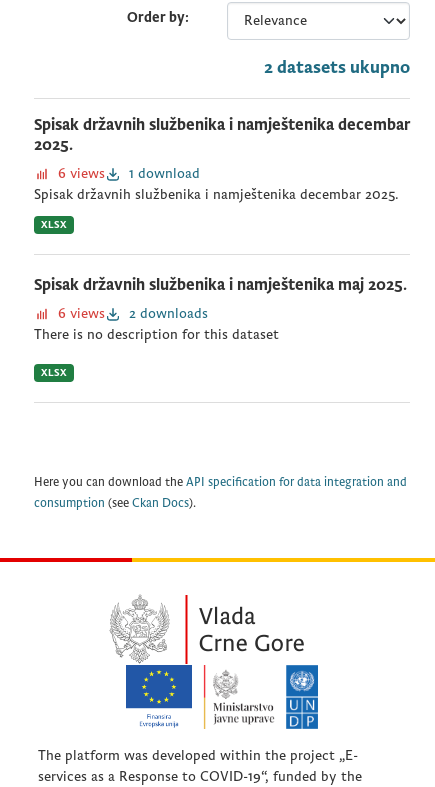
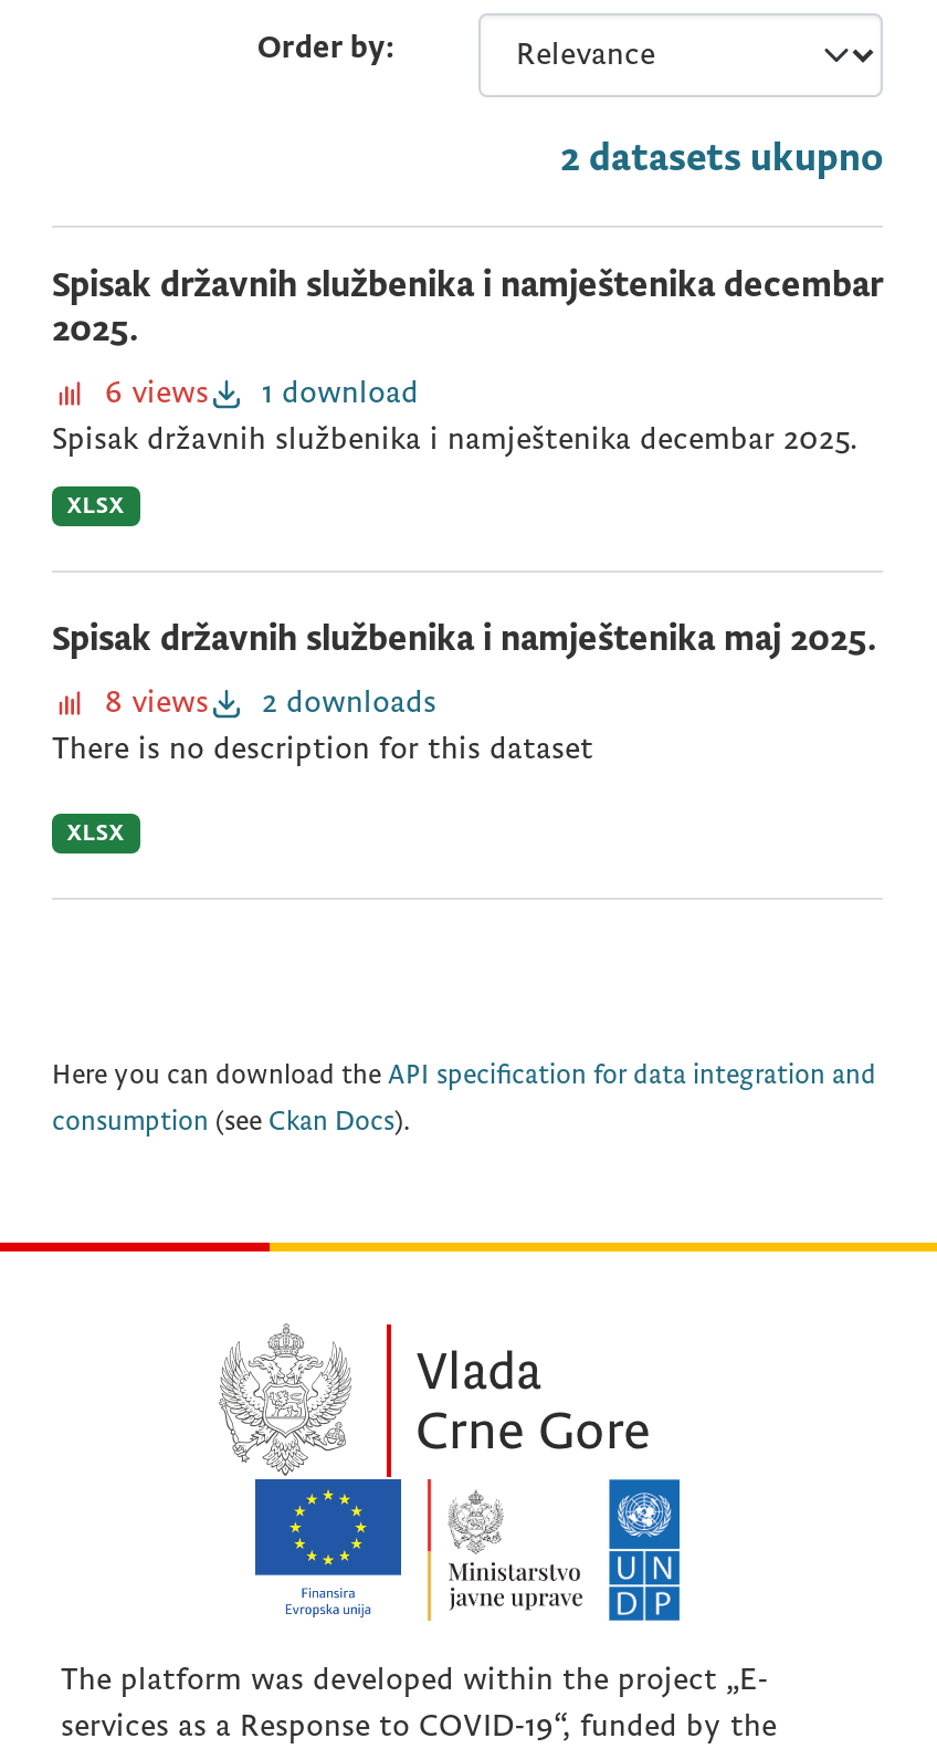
[58,305,208,322] 6 views 2 downloads -> [105,683,436,721] 8 views 2 downloads

